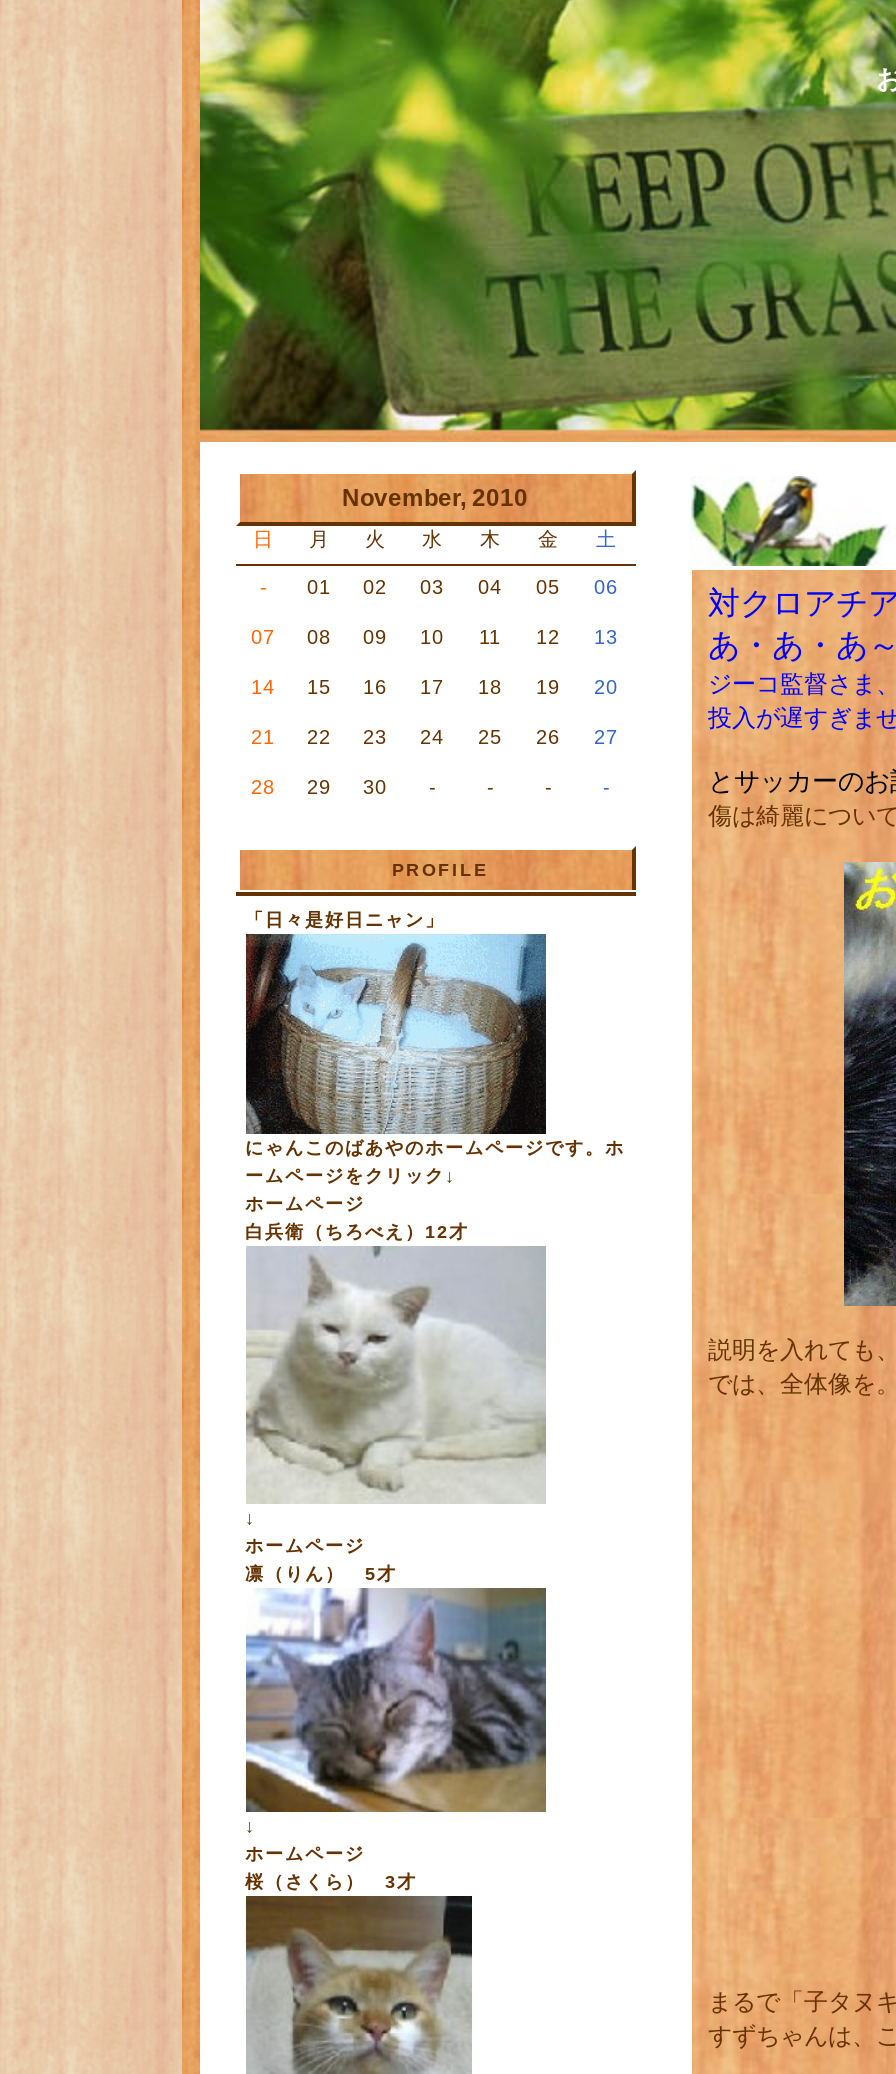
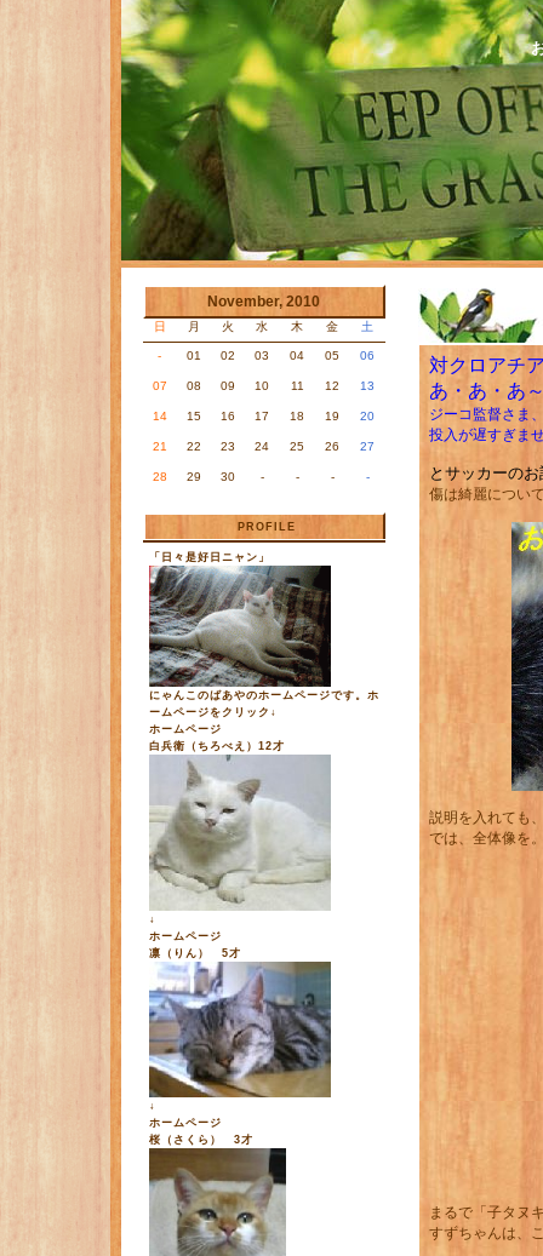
[244,932,548,1134] [image] -> [148,564,332,687] [image]

